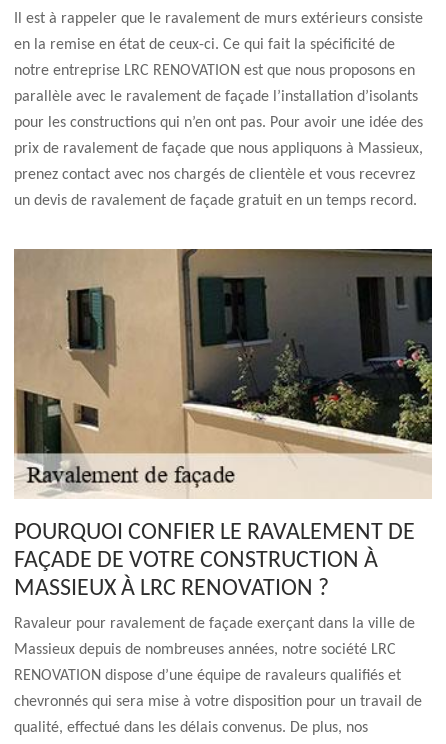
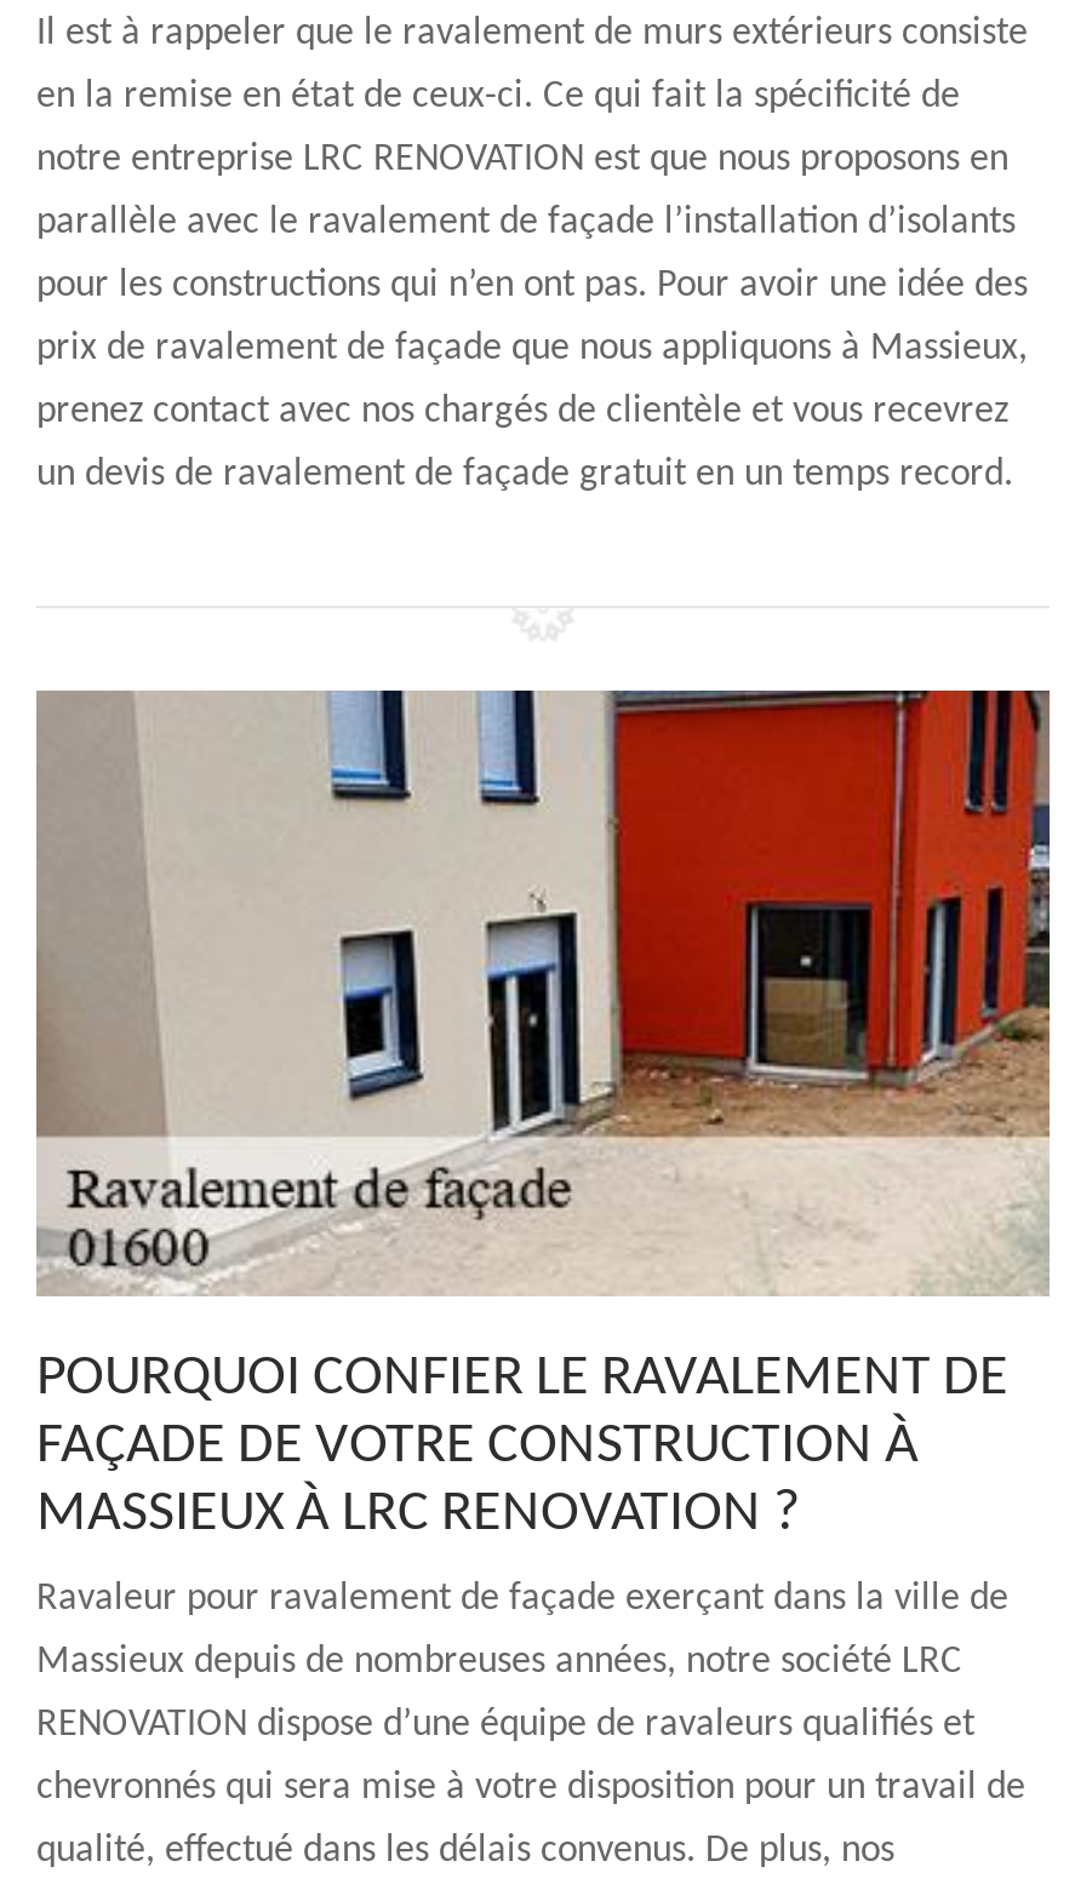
[14,248,433,498] [image] -> [36,688,1050,1296] [image]

